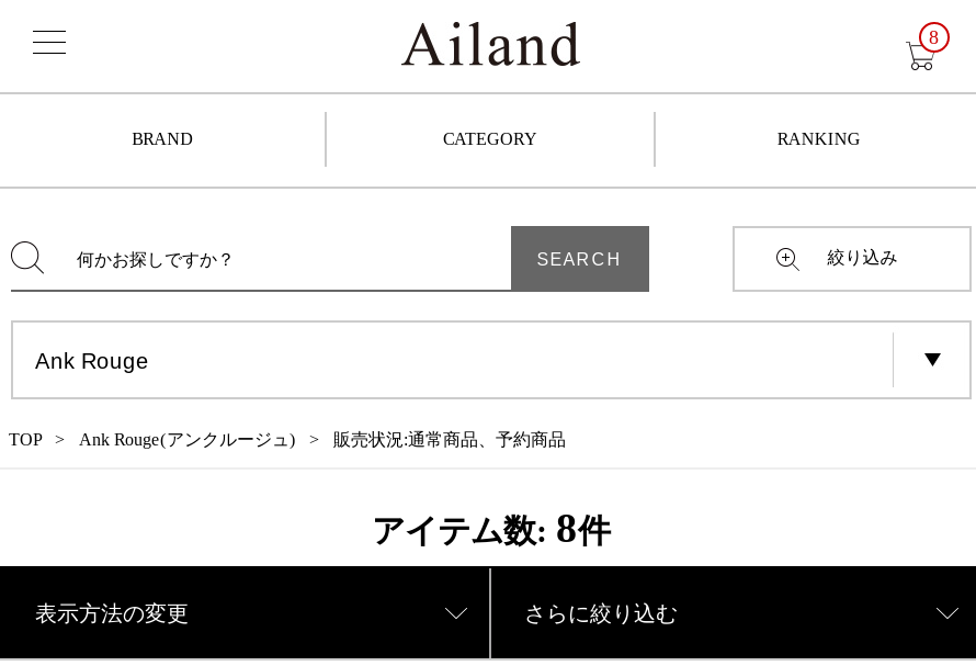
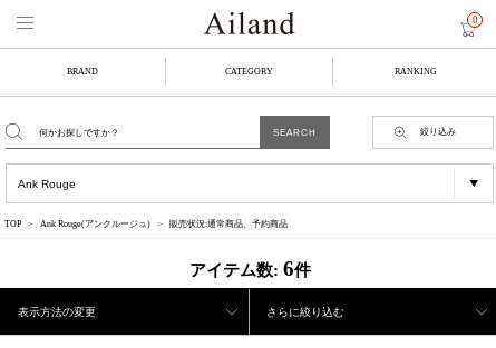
[929,26,940,48] 8 -> [472,14,478,26] 0
[372,505,611,551] アイテム数: 8件 -> [189,257,310,280] アイテム数: 6件

